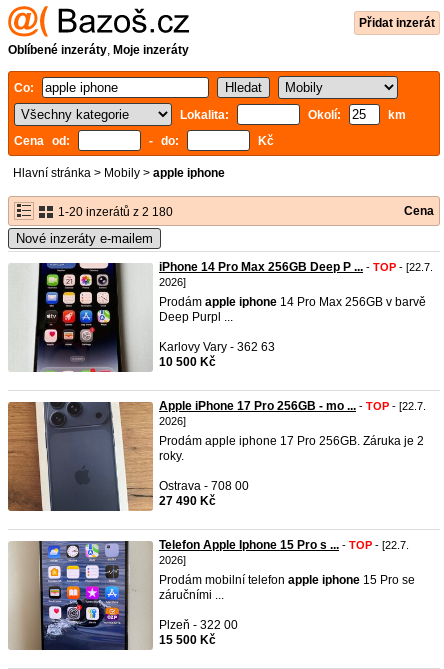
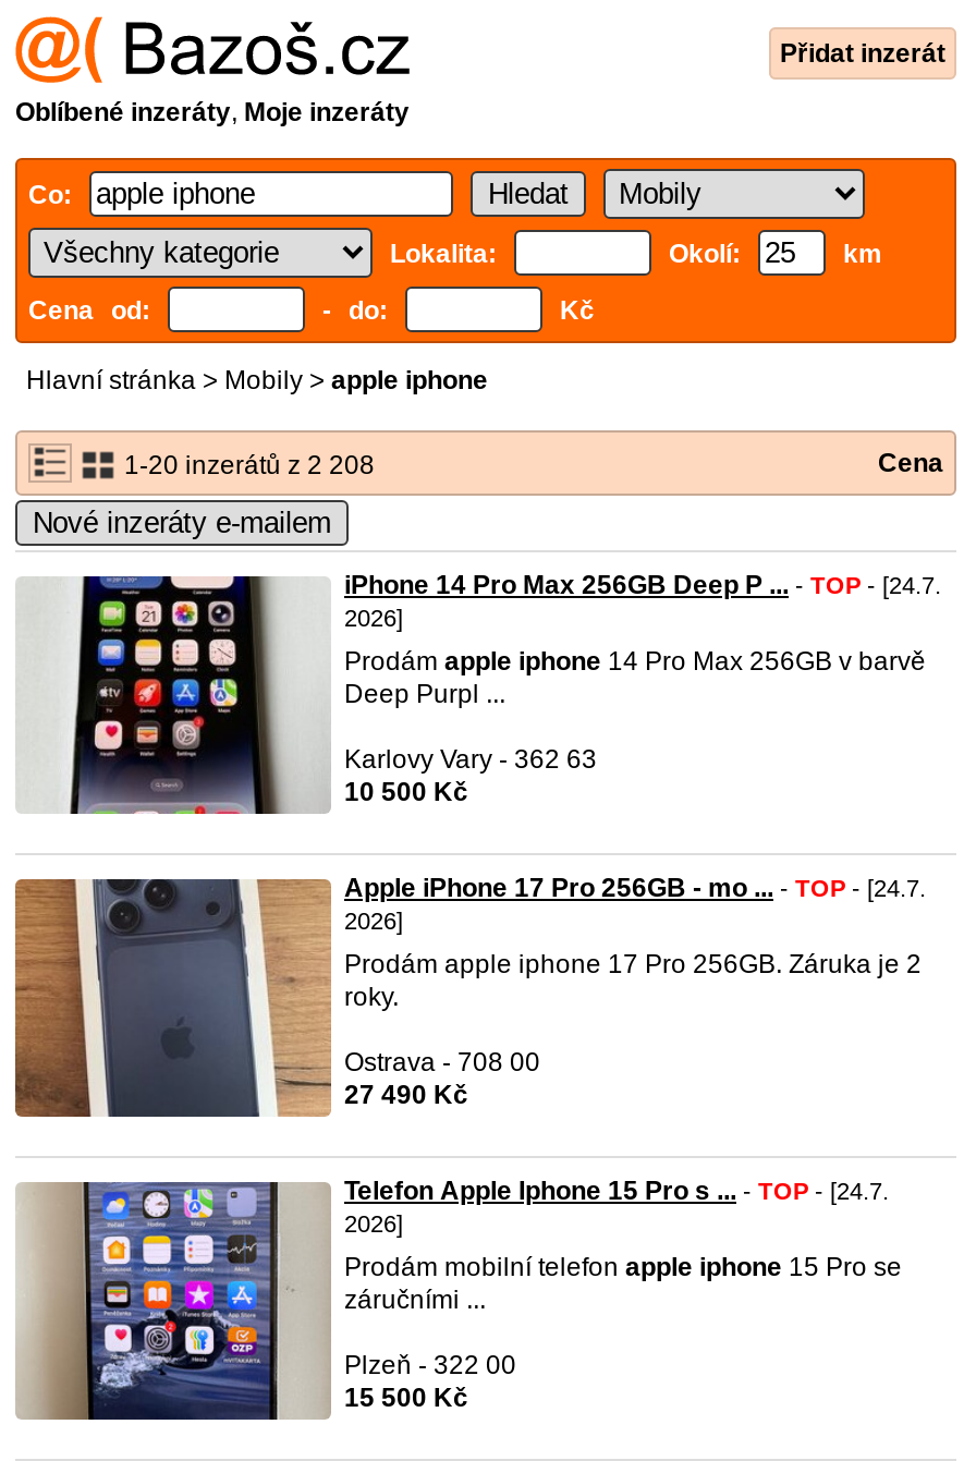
[55,205,173,219] 1-20 inzerátů z 2 180 -> [118,450,375,480] 1-20 inzerátů z 2 208
[159,260,433,274] iPhone 14 Pro Max 256GB Deep P ... - TOP - [22.7. -> [344,570,941,600] iPhone 14 Pro Max 256GB Deep P ... - TOP - [24.7.
[159,399,426,413] Apple iPhone 17 Pro 256GB - mo ... - TOP - [22.7. -> [344,873,926,903] Apple iPhone 17 Pro 256GB - mo ... - TOP - [24.7.
[159,538,409,552] Telefon Apple Iphone 15 Pro s ... - TOP - [22.7. -> [344,1176,889,1206] Telefon Apple Iphone 15 Pro s ... - TOP - [24.7.

